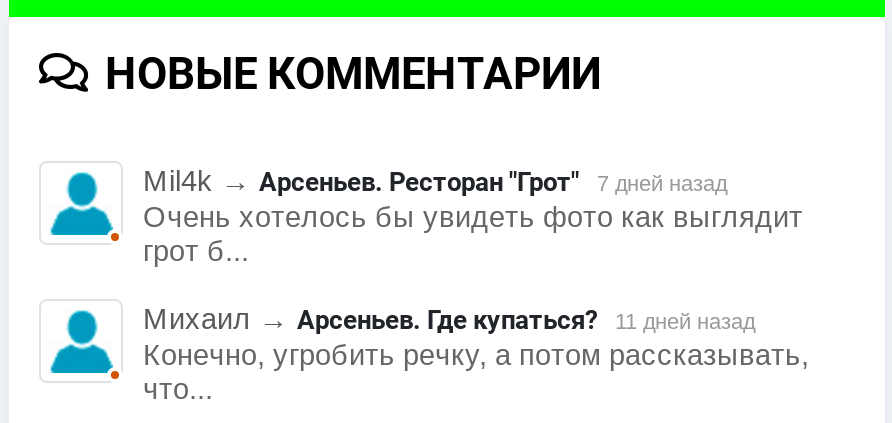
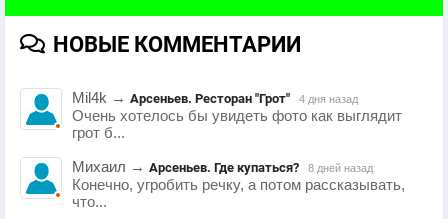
[597,170,727,194] 7 дней назад -> [299,93,358,105] 4 дня назад
[615,308,755,332] 11 дней назад -> [308,162,373,174] 8 дней назад

